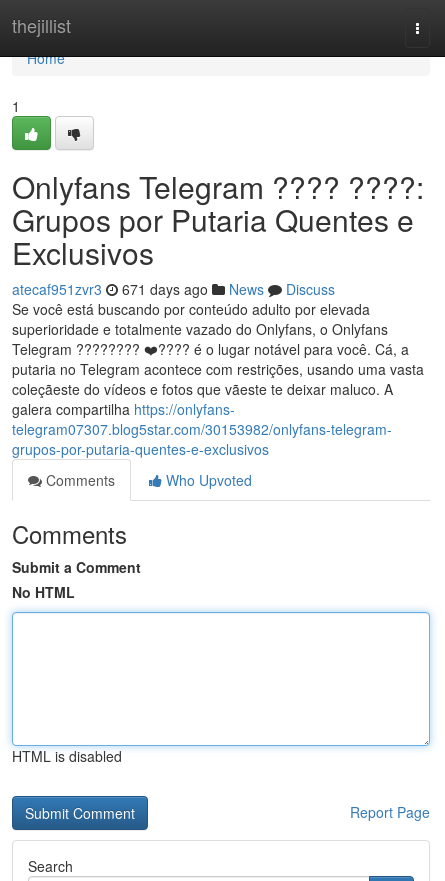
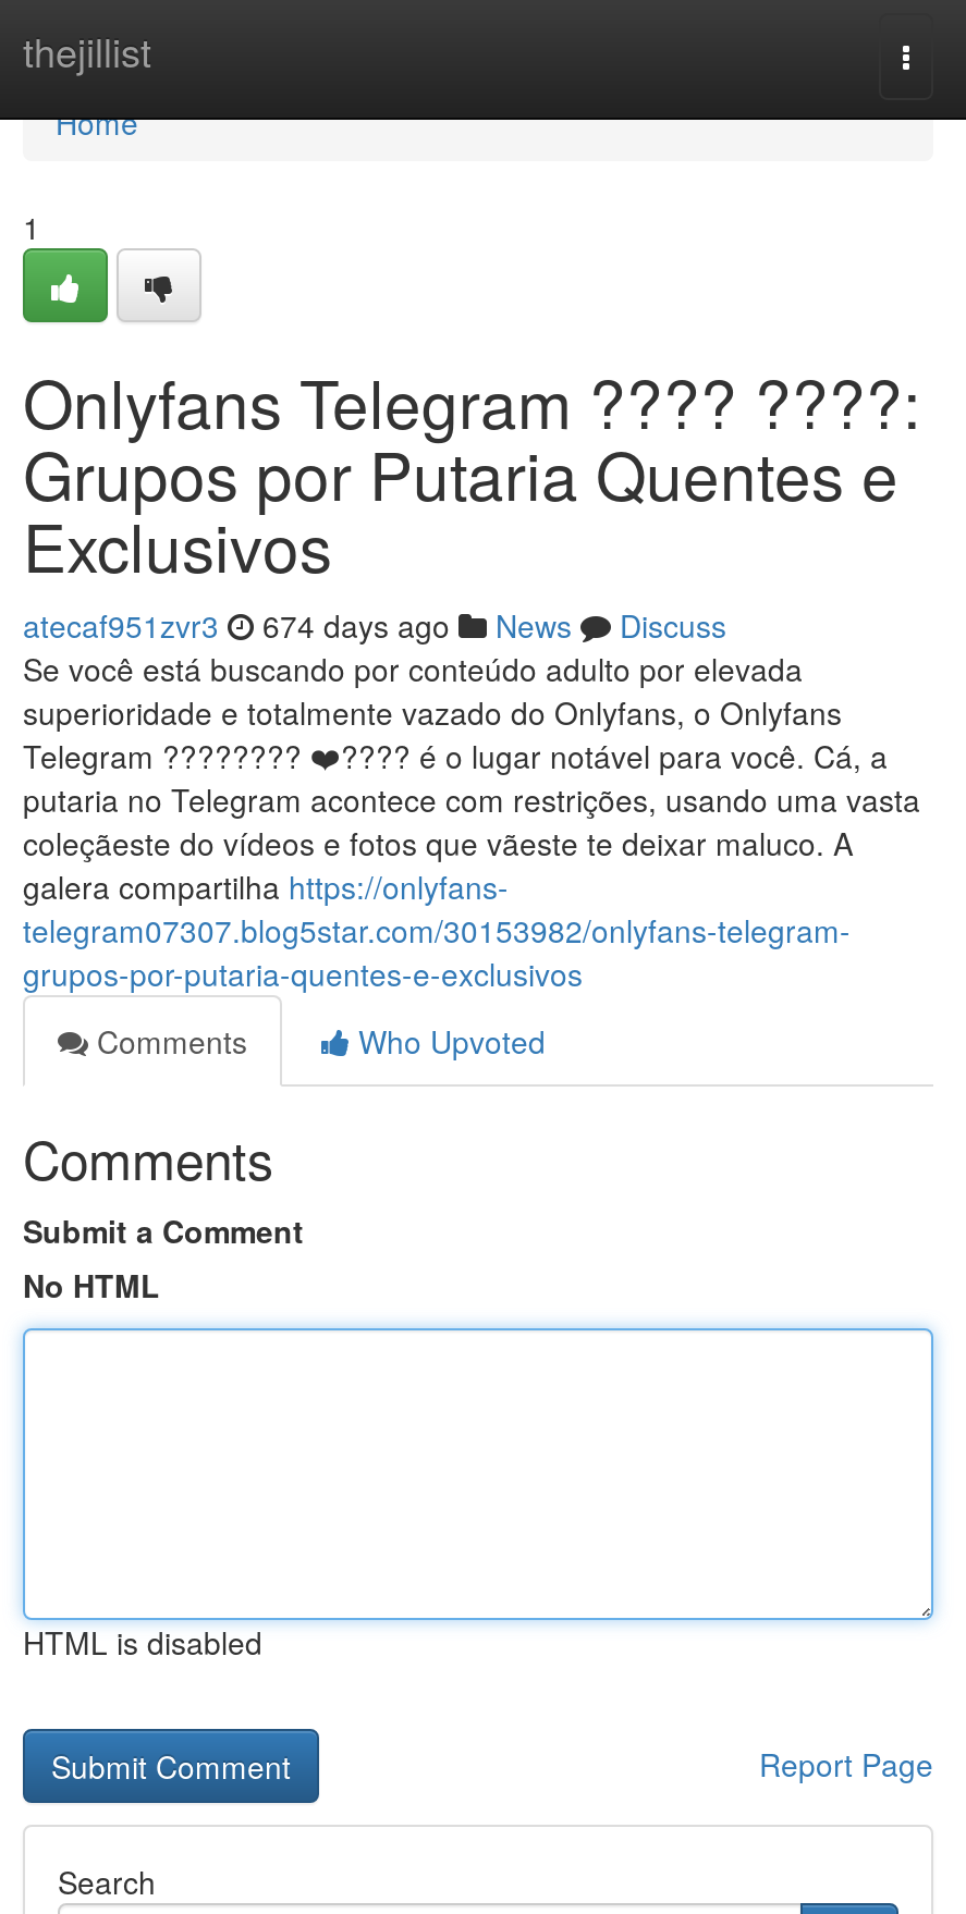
[12,279,335,299] atecaf951zvr3 671 days ago News Discuss -> [23,603,726,647] atecaf951zvr3 674 days ago News Discuss

